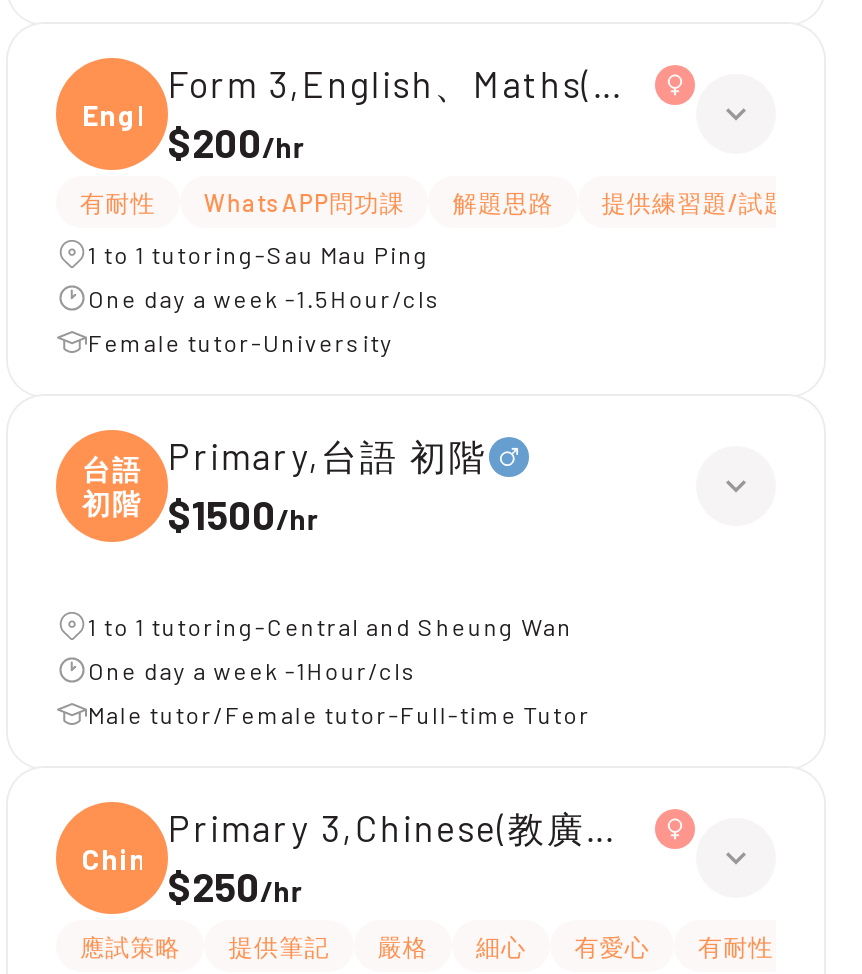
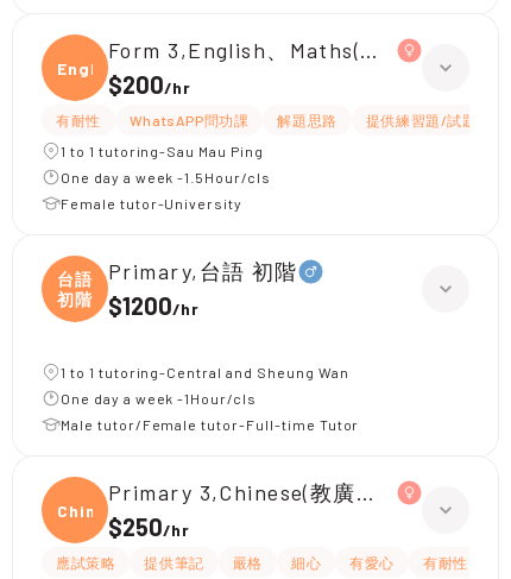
[82,486,321,538] 初階 $1500/hr -> [57,289,199,320] 初階 $1200/hr

